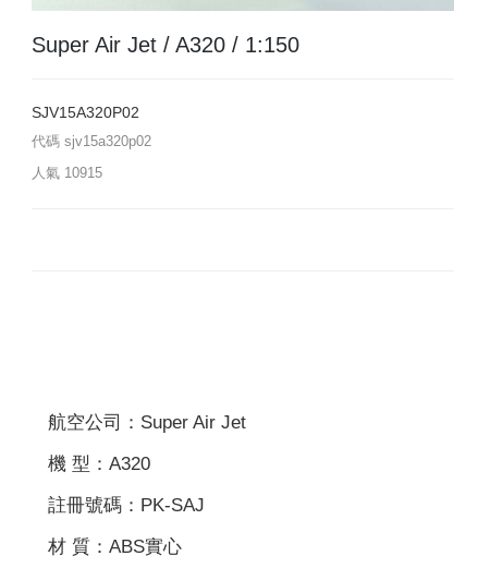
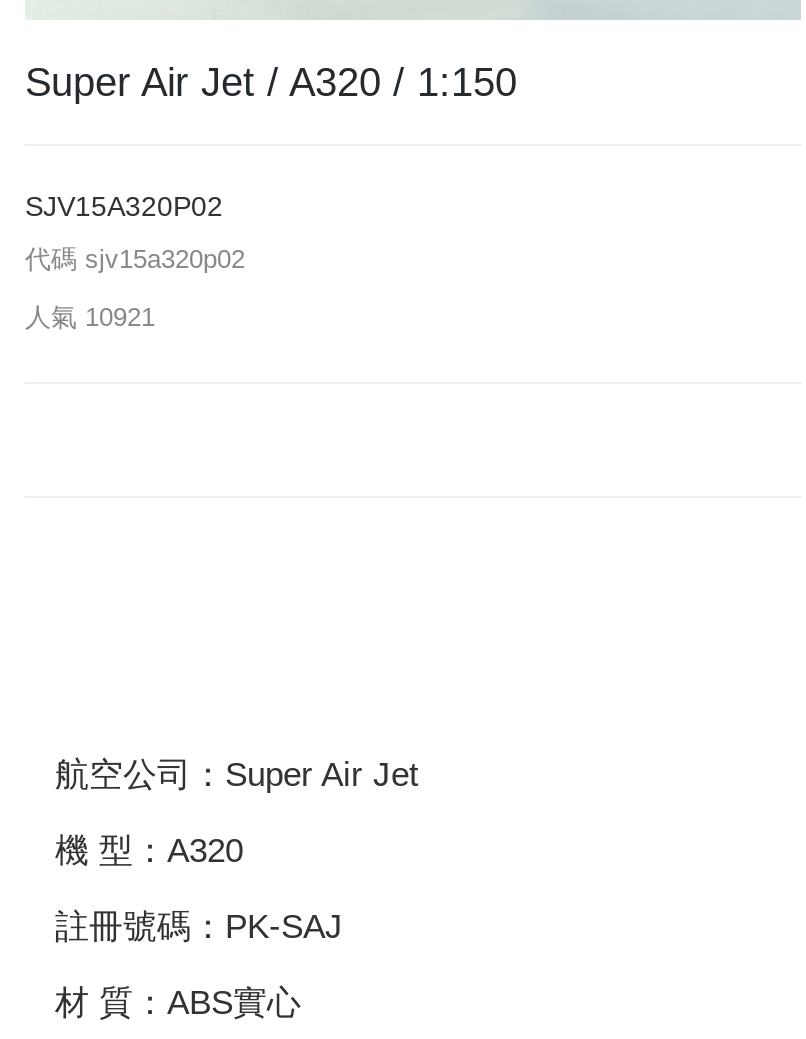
[32,165,102,181] 人氣10915 -> [25,302,155,332] 人氣10921

